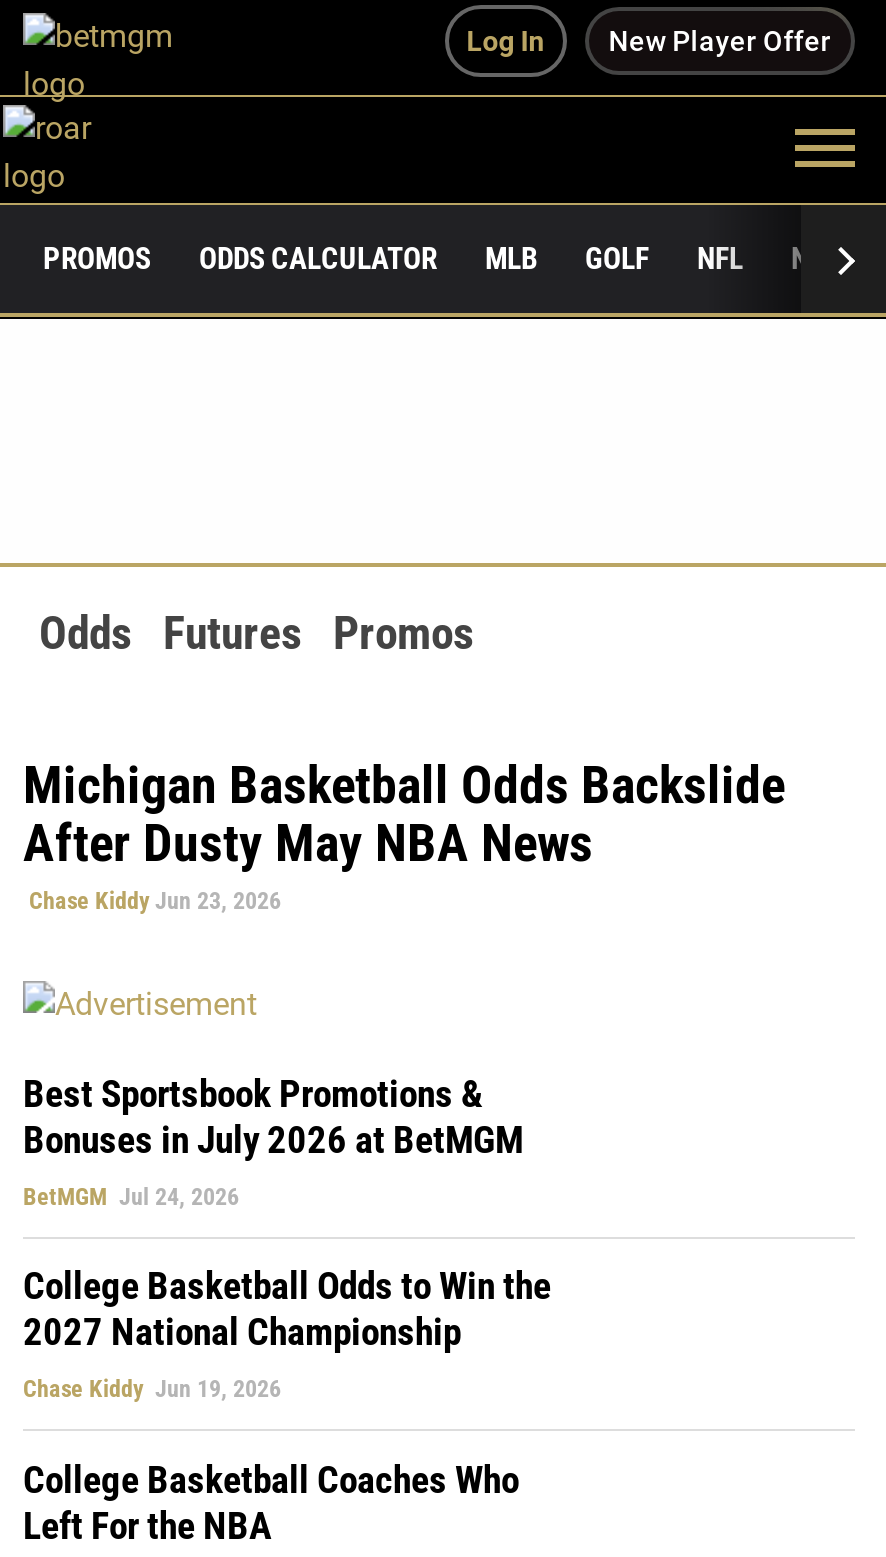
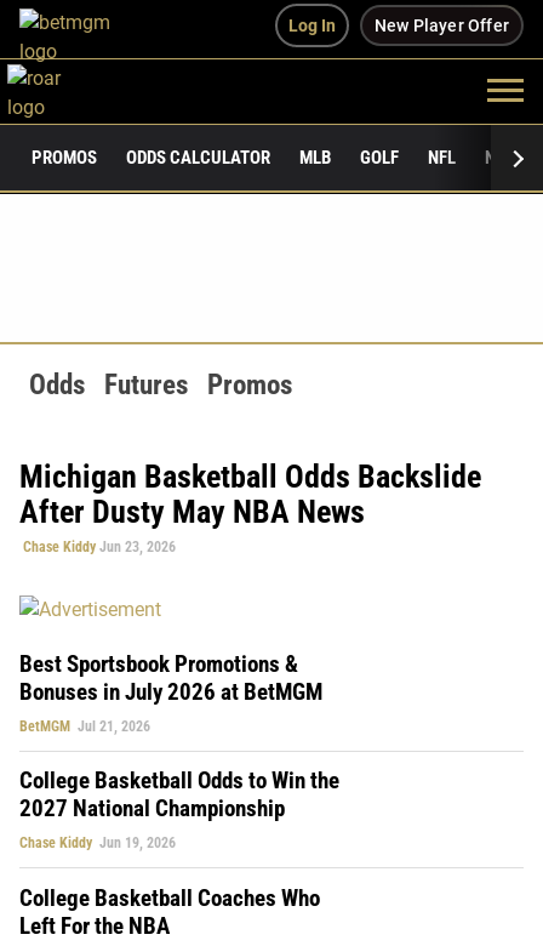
[23,1183,239,1211] BetMGM Jul 24, 2026 -> [19,718,150,735] BetMGM Jul 21, 2026

